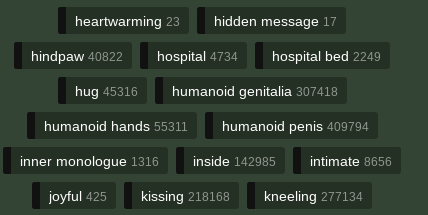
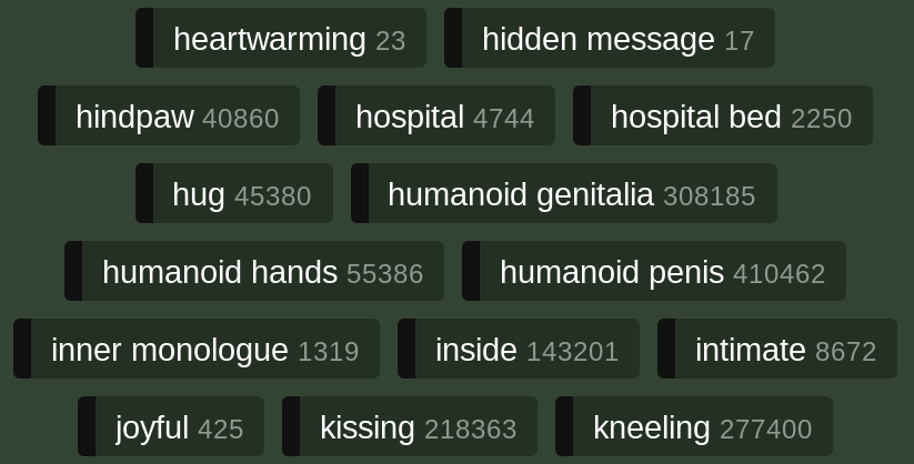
[31,47,123,63] hindpaw 40822 -> [76,98,280,133] hindpaw 40860
[157,47,238,63] hospital 4734 -> [355,98,535,133] hospital 4744
[272,47,381,63] hospital bed 2249 -> [611,98,853,133] hospital bed 2250
[74,82,137,98] hug 45316 -> [172,175,312,211] hug 45380
[171,82,337,98] humanoid genitalia 307418 -> [388,175,756,211] humanoid genitalia 308185
[43,117,187,133] humanoid hands 55311 -> [102,253,424,289] humanoid hands 55386
[221,117,368,133] humanoid penis 409794 -> [500,253,826,289] humanoid penis 410462
[20,152,159,168] inner monologue 1316 -> [51,331,360,366] inner monologue 1319
[193,152,276,168] inside 142985 -> [435,331,620,366] inside 143201
[310,152,392,168] intimate 8656 -> [695,331,877,366] intimate 8672
[141,187,230,203] kissing 218168 -> [320,408,518,444] kissing 218363
[264,187,363,203] kneeling 277134 -> [593,408,813,444] kneeling 277400

